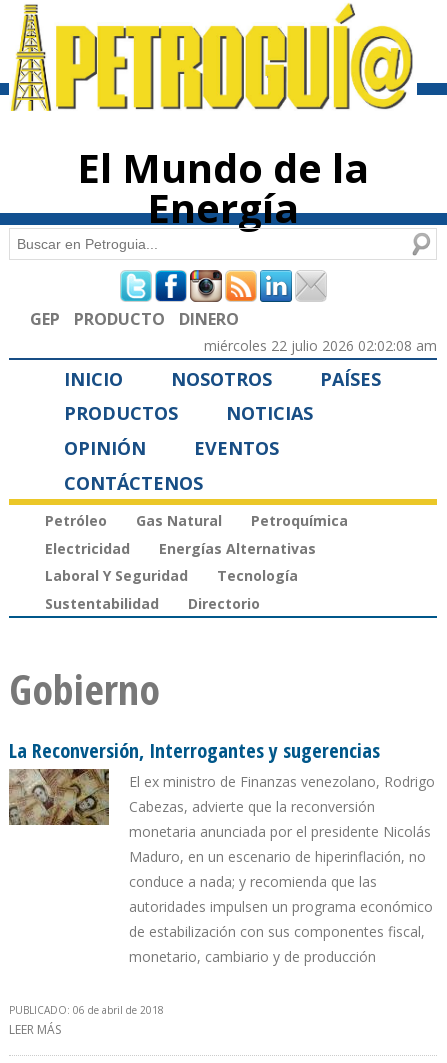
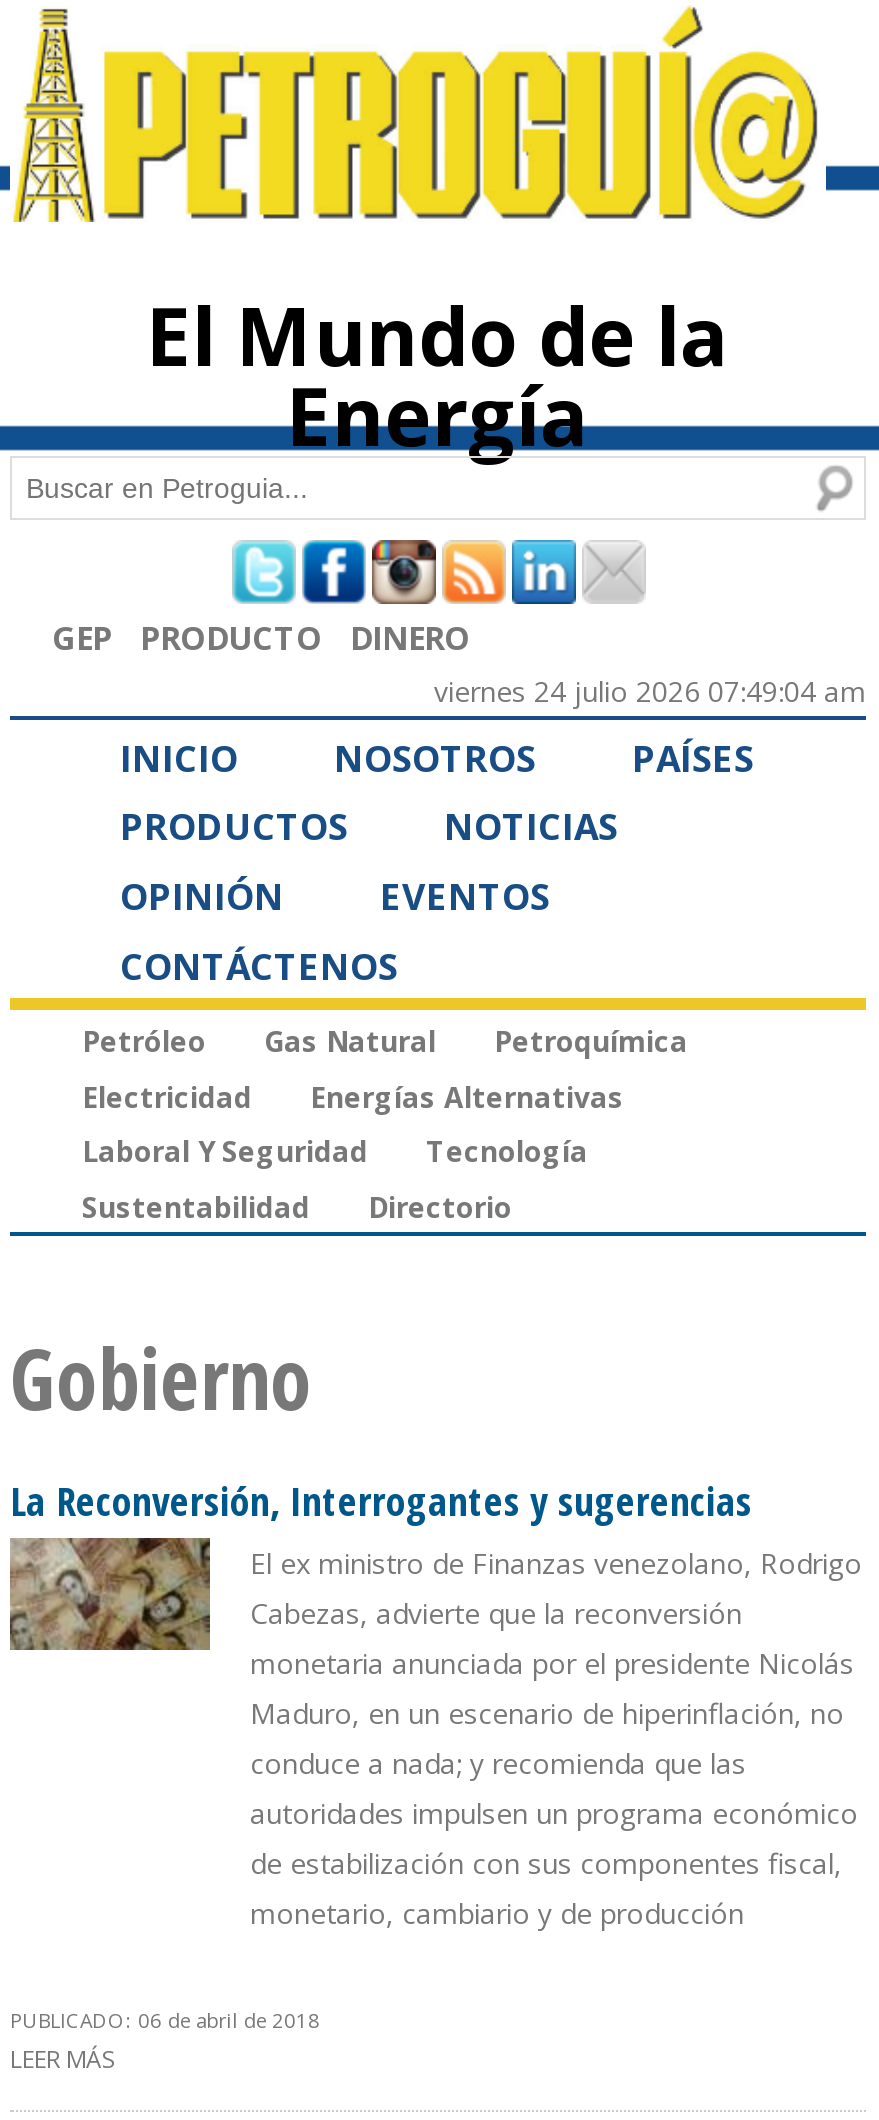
[204,336,437,355] miércoles 22 julio 2026 02:02:08 am -> [434,672,866,710] viernes 24 julio 2026 07:49:04 am

